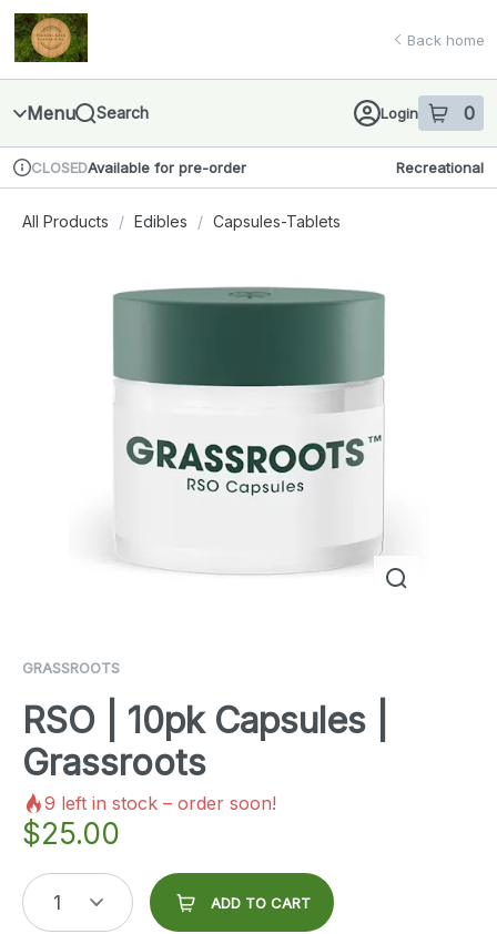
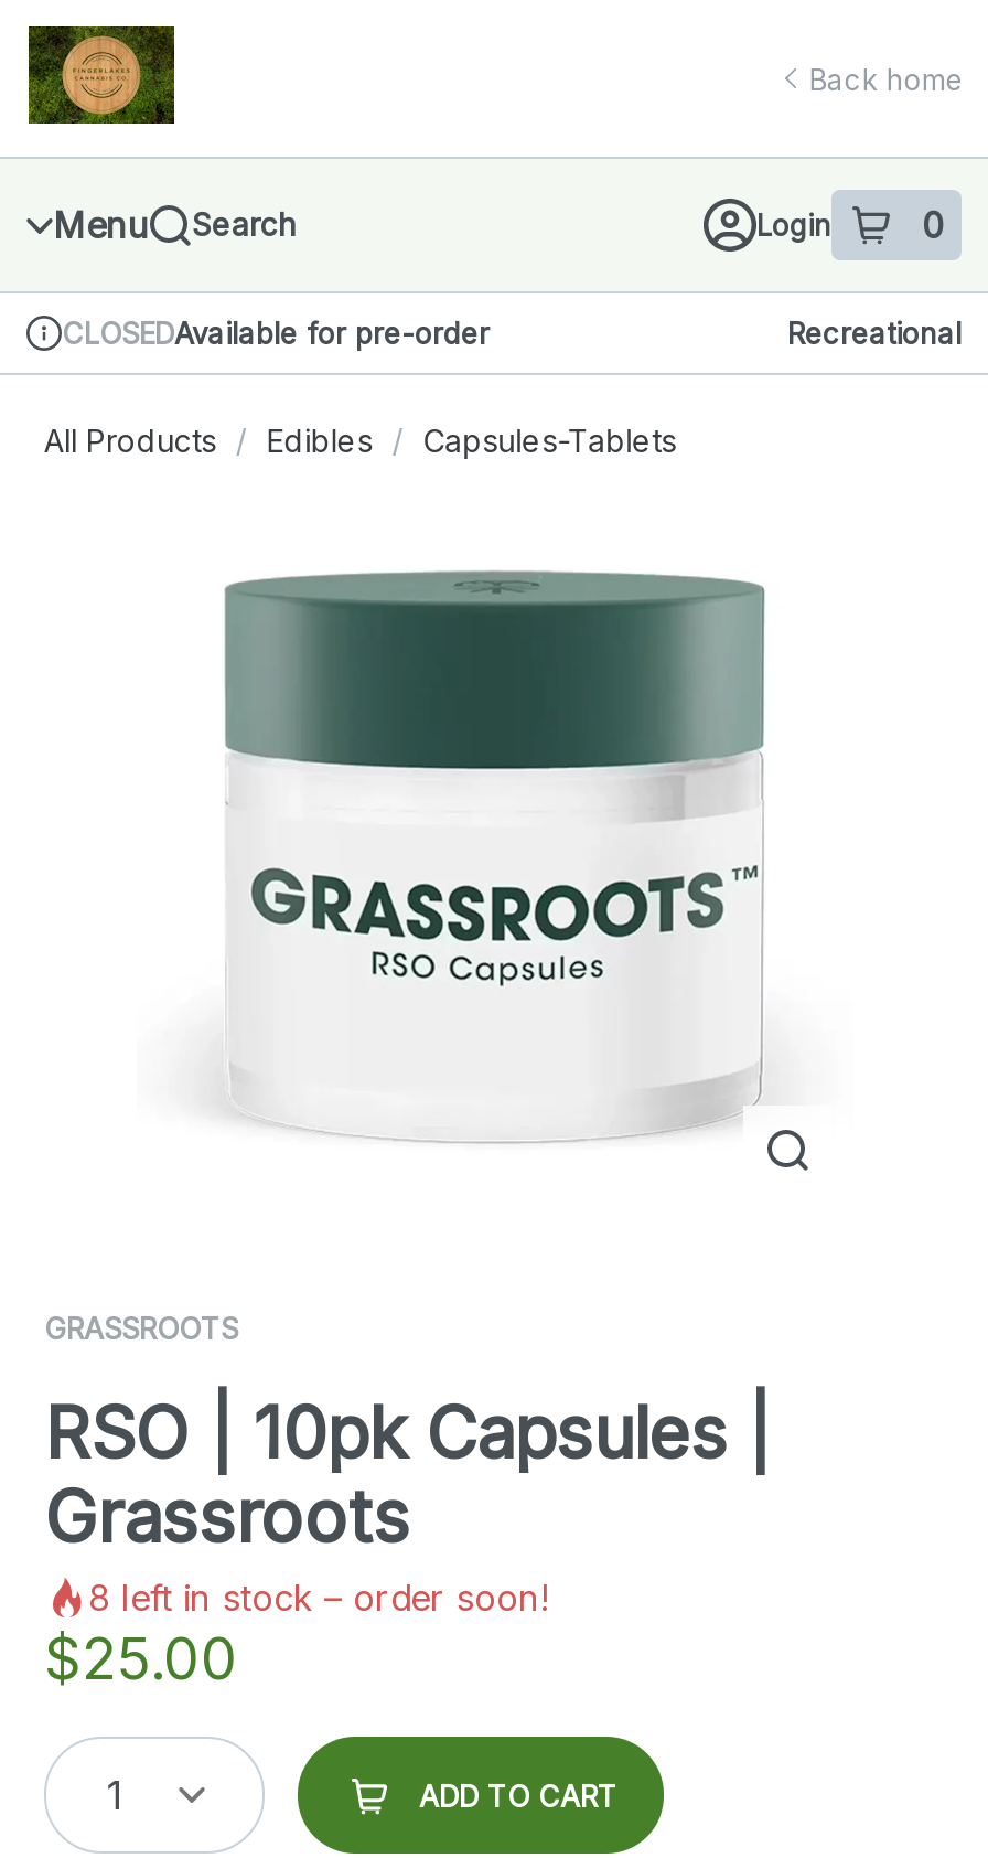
[44,792,276,814] 9 left in stock – order soon! -> [88,1575,549,1619] 8 left in stock – order soon!

